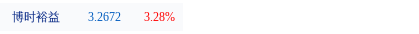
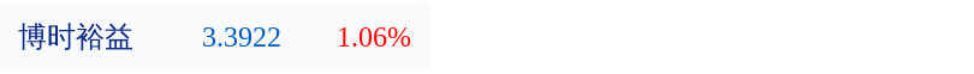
[88,10,121,24] 3.2672 -> [202,20,281,54] 3.3922
[144,10,175,24] 3.28% -> [337,20,411,54] 1.06%

